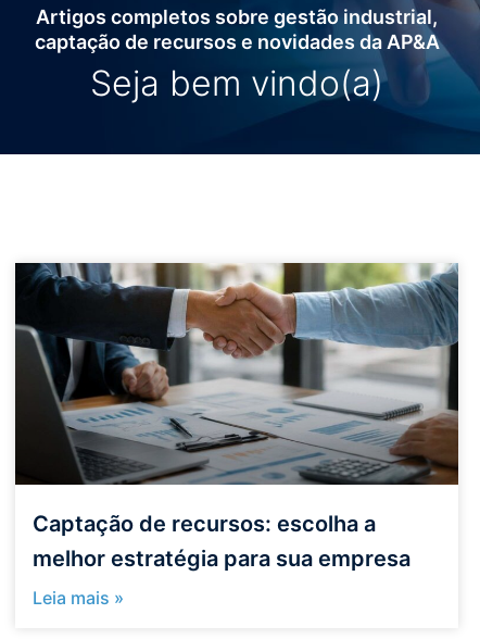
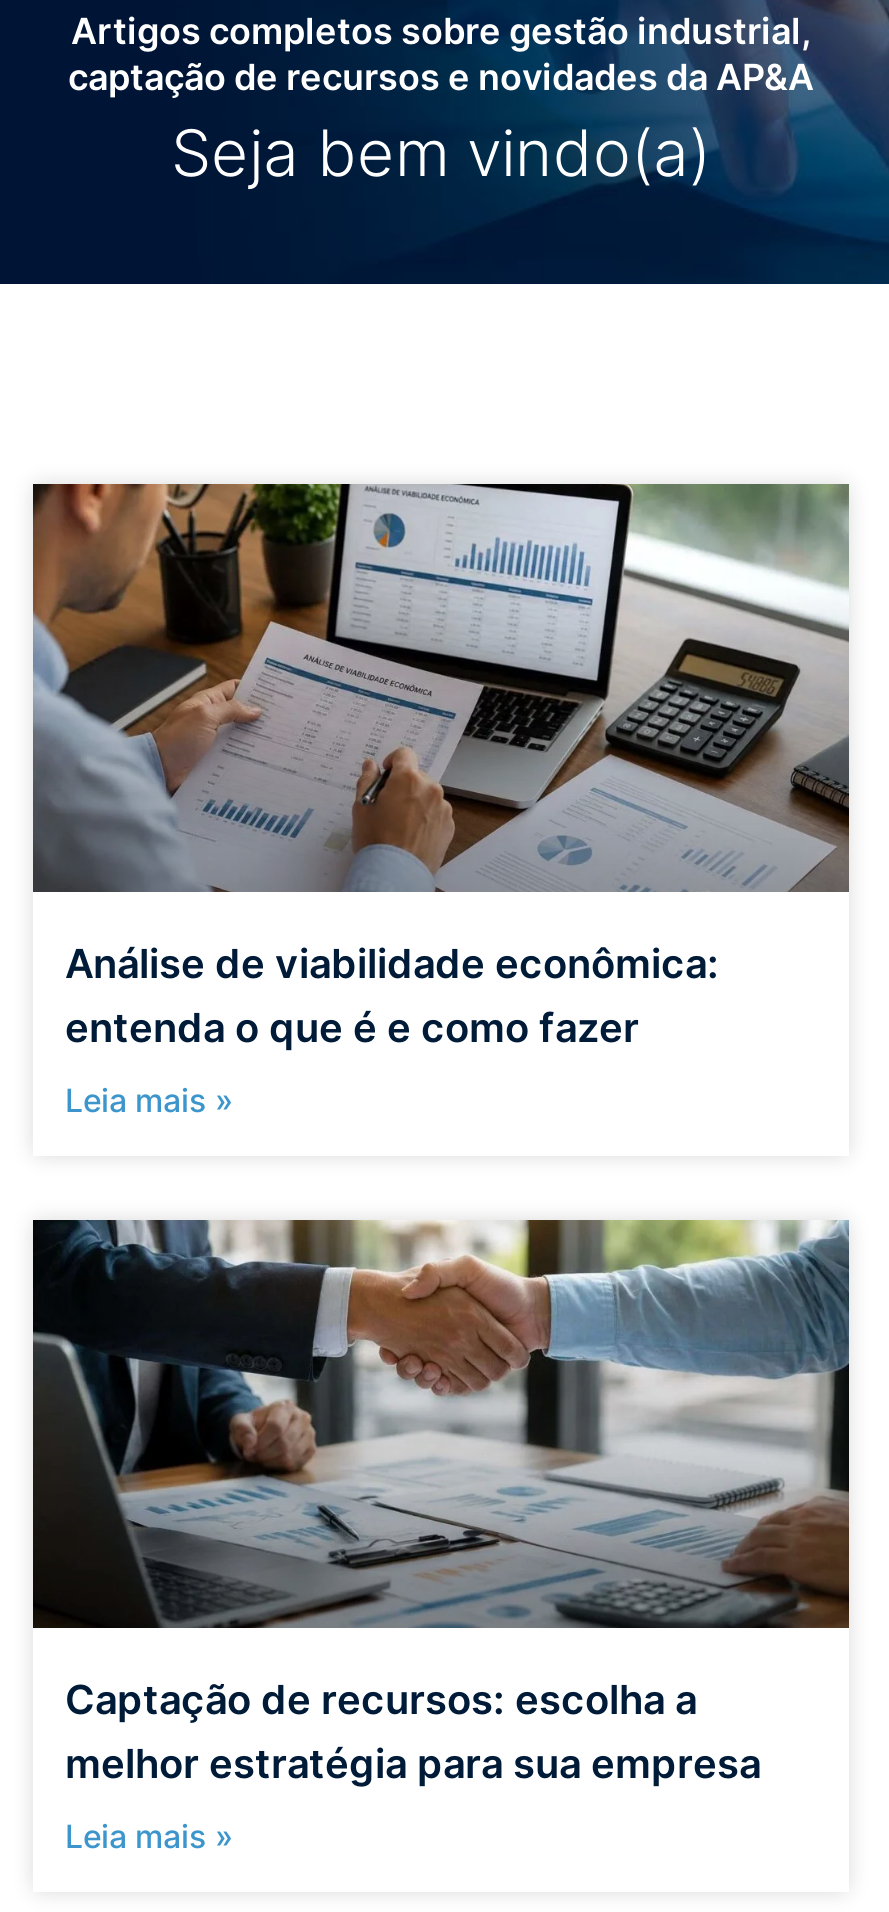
none -> [31,482,849,1120] [image] | Análise de viabilidade econômica: | entenda o que é e como fazer | Leia mais »

